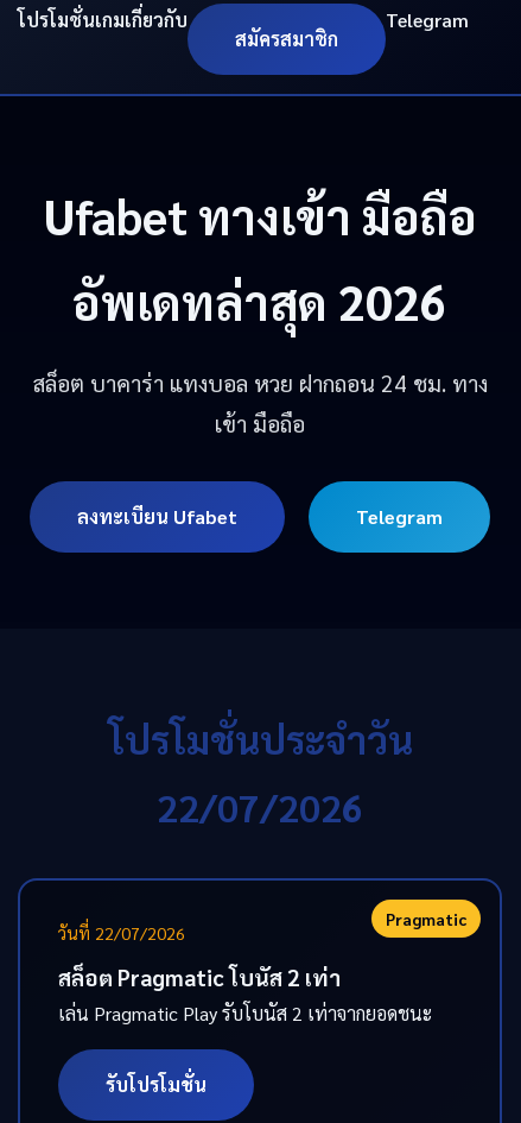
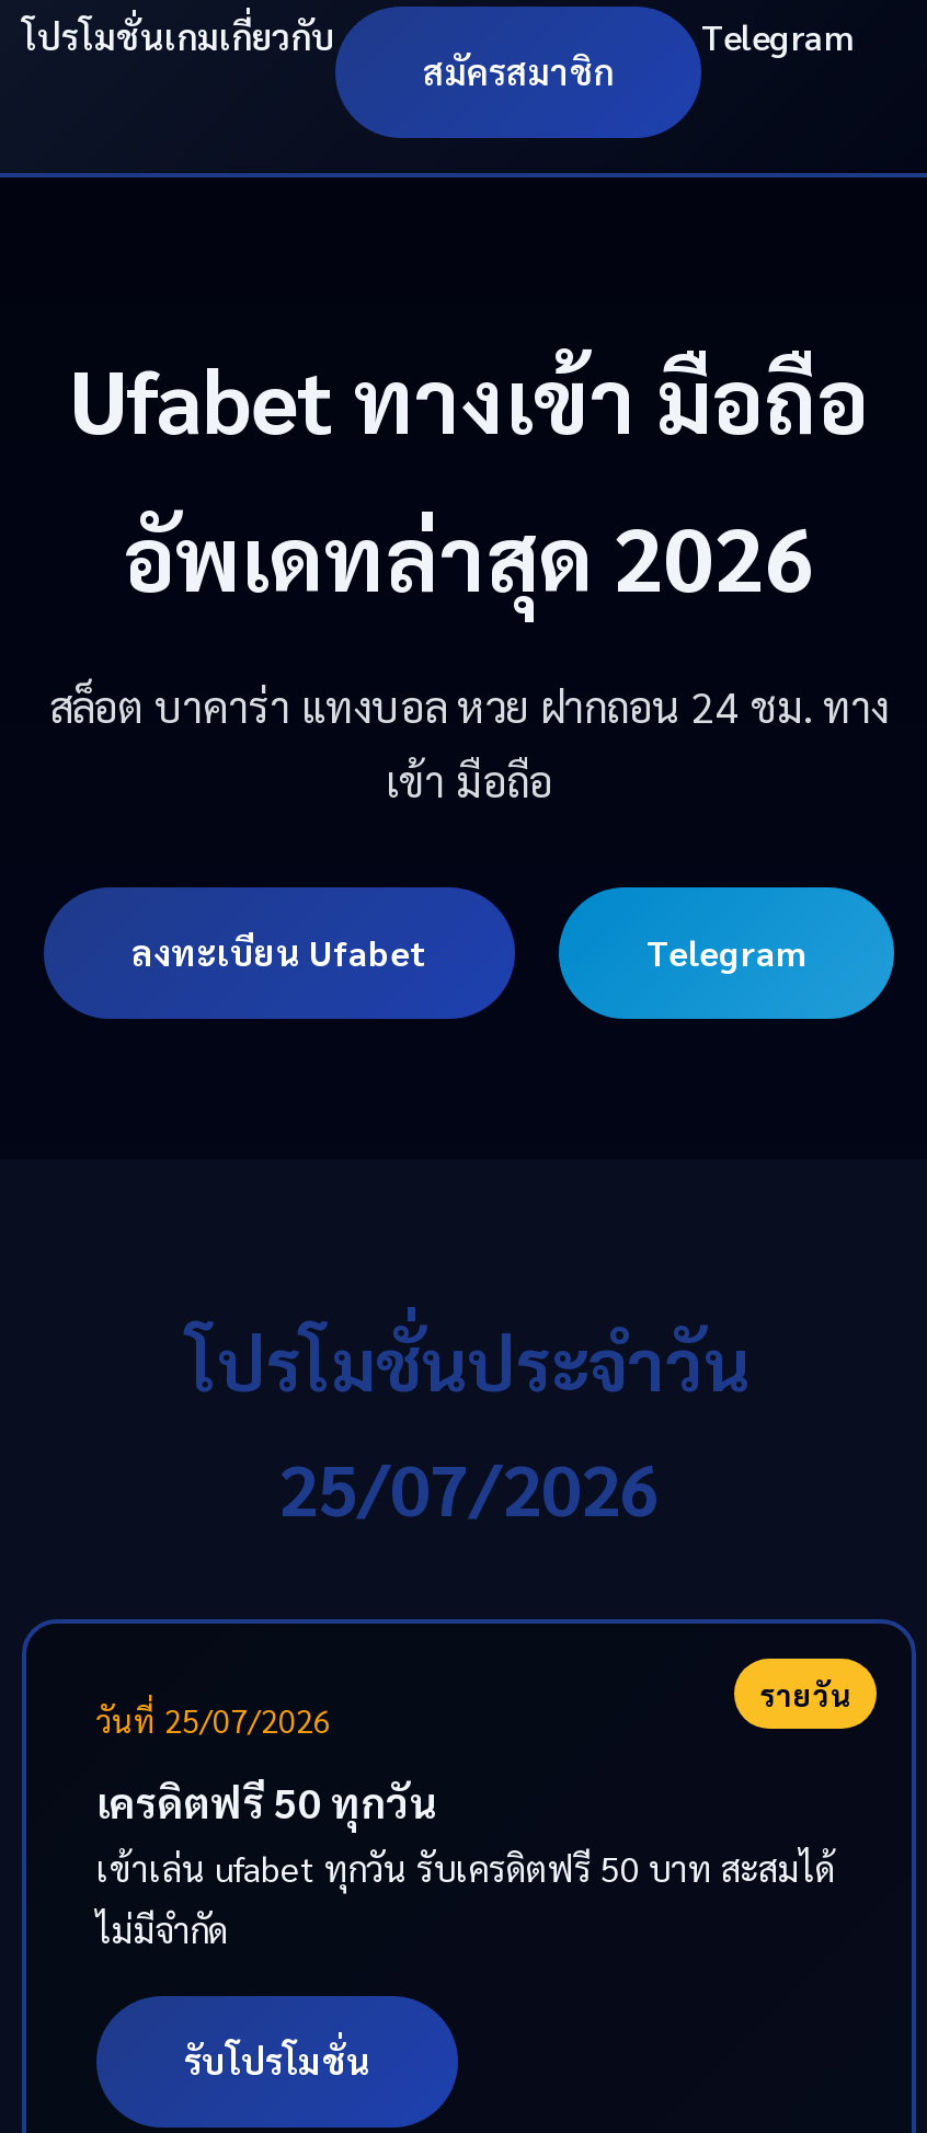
[157,782,363,831] 22/07/2026 -> [278,1442,660,1532] 25/07/2026
[58,908,466,944] Pragmatic | วันที่ 22/07/2026 -> [96,1674,850,1740] รายวัน | วันที่ 25/07/2026
[58,963,432,1026] สล็อต Pragmatic โบนัส 2 เท่า | เล่น Pragmatic Play รับโบนัส 2 เท่าจากยอดชนะ -> [96,1775,835,1952] เครดิตฟรี 50 ทุกวัน | เข้าเล่น ufabet ทุกวัน รับเครดิตฟรี 50 บาท สะสมได้ | ไม่มีจำกัด

